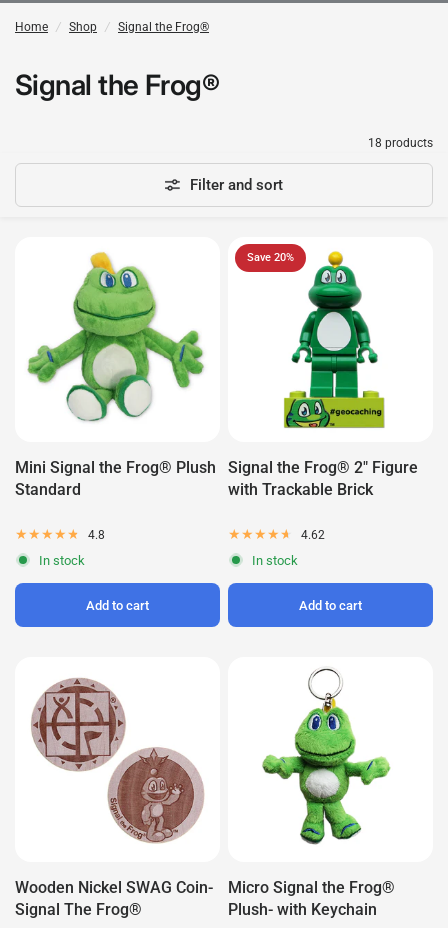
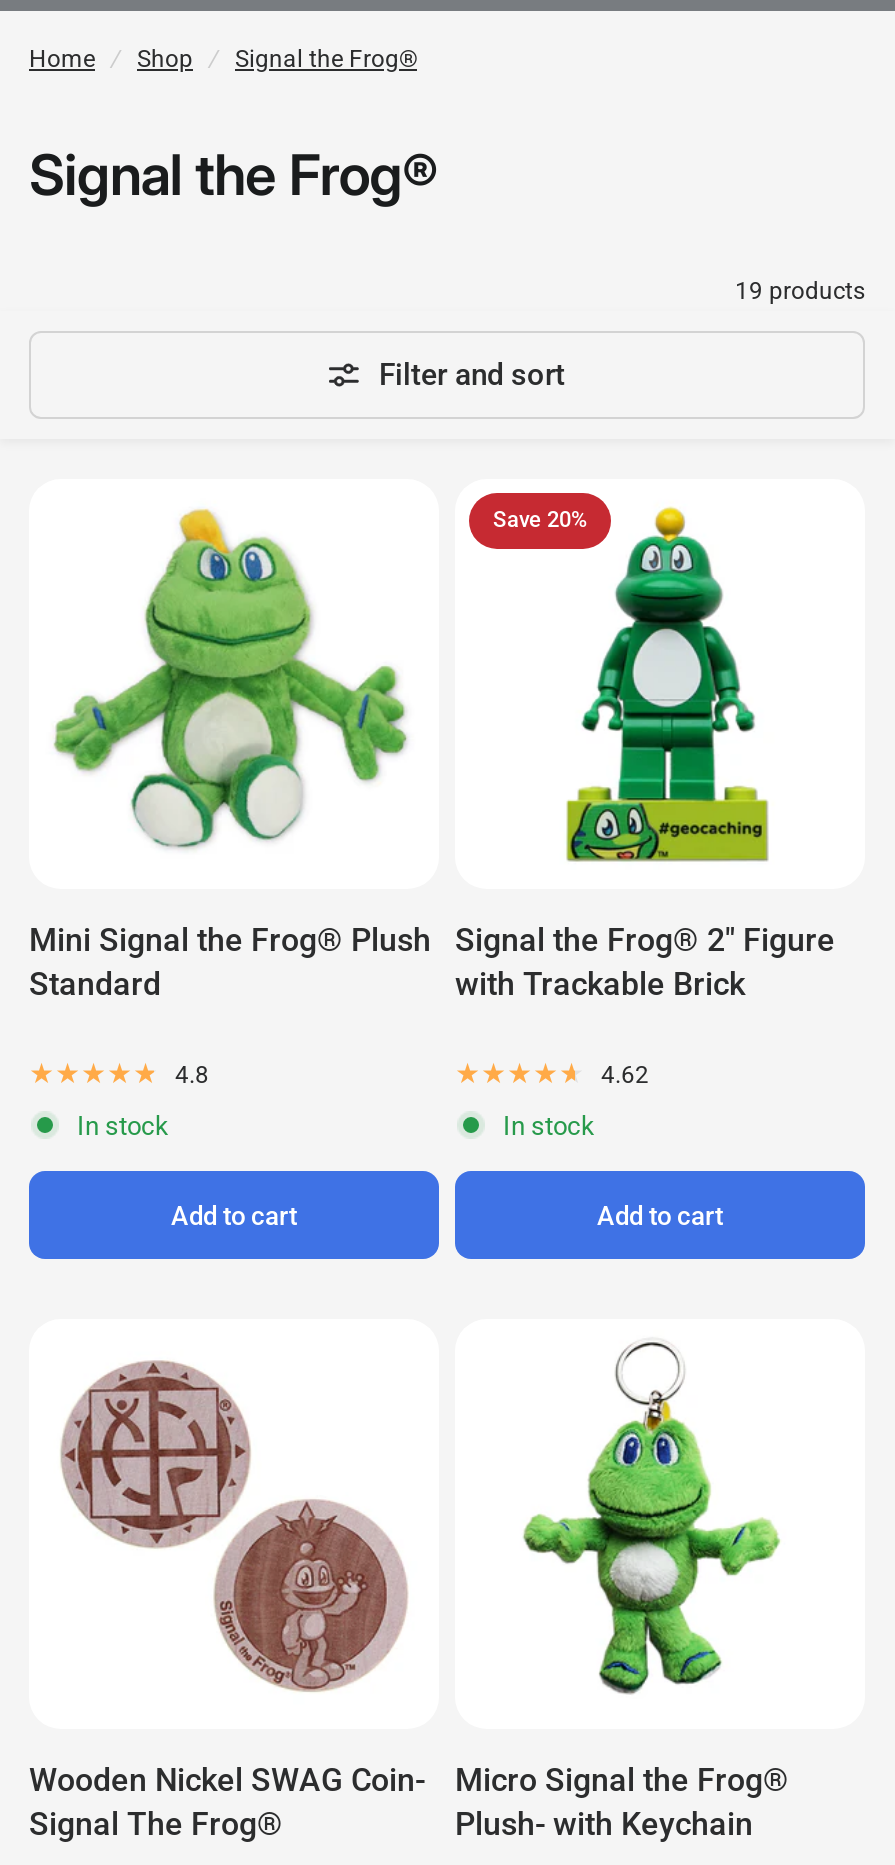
[368,136,433,150] 18 products -> [735,277,865,305] 19 products

